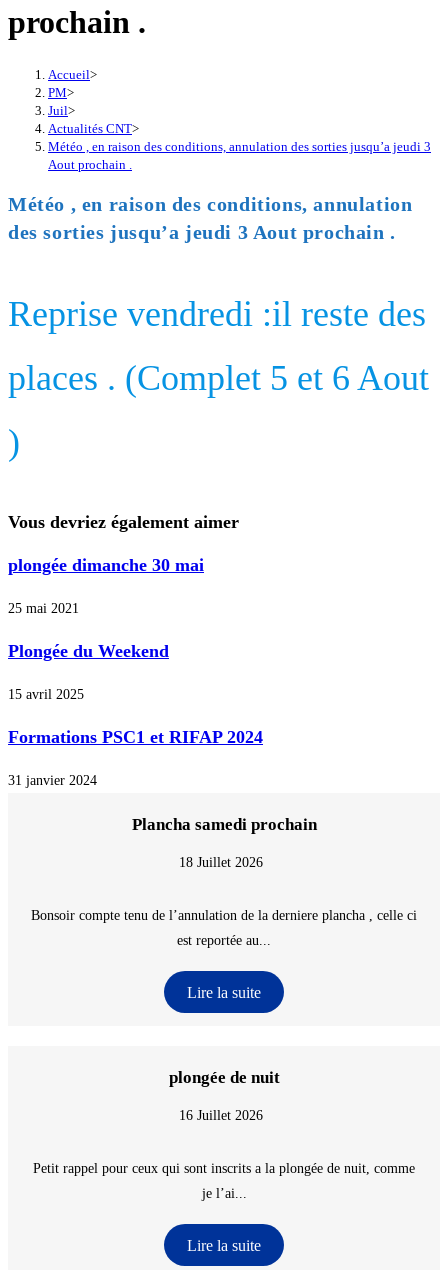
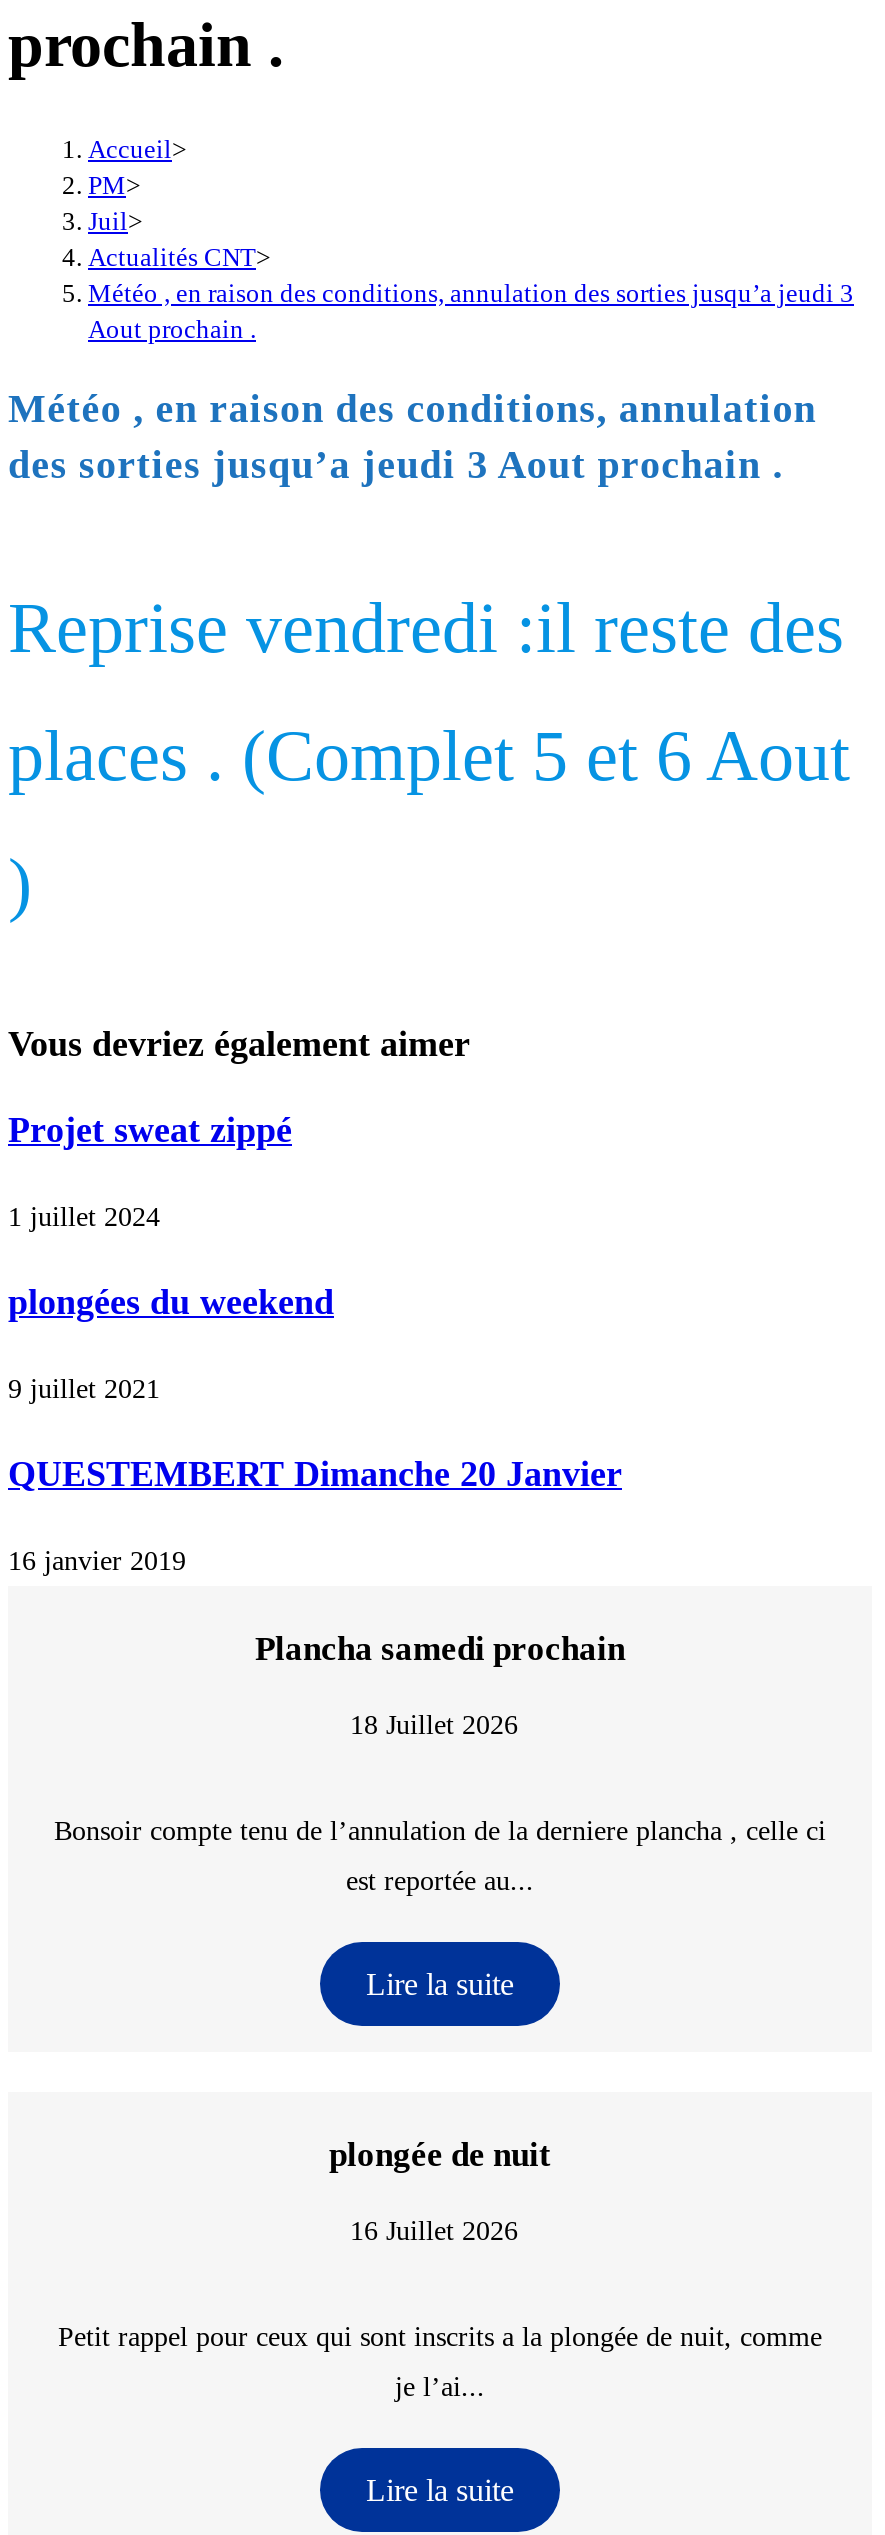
[8,555,204,575] plongée dimanche 30 mai -> [8,1111,292,1151] Projet sweat zippé
[8,601,79,616] 25 mai 2021 -> [8,1203,160,1233] 1 juillet 2024
[8,641,169,661] Plongée du Weekend -> [8,1283,334,1323] plongées du weekend
[8,687,84,702] 15 avril 2025 -> [8,1375,160,1405] 9 juillet 2021
[8,727,263,747] Formations PSC1 et RIFAP 2024 -> [8,1455,622,1495] QUESTEMBERT Dimanche 20 Janvier
[8,773,97,788] 31 janvier 2024 -> [8,1547,186,1577] 16 janvier 2019

